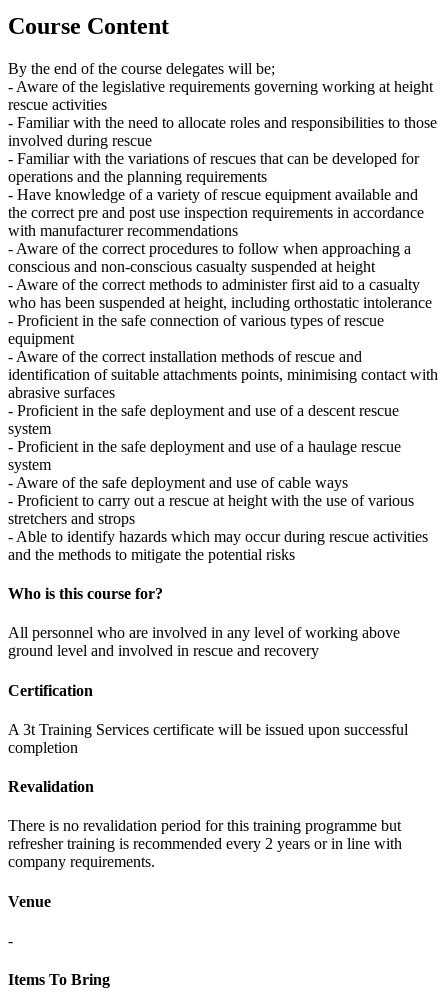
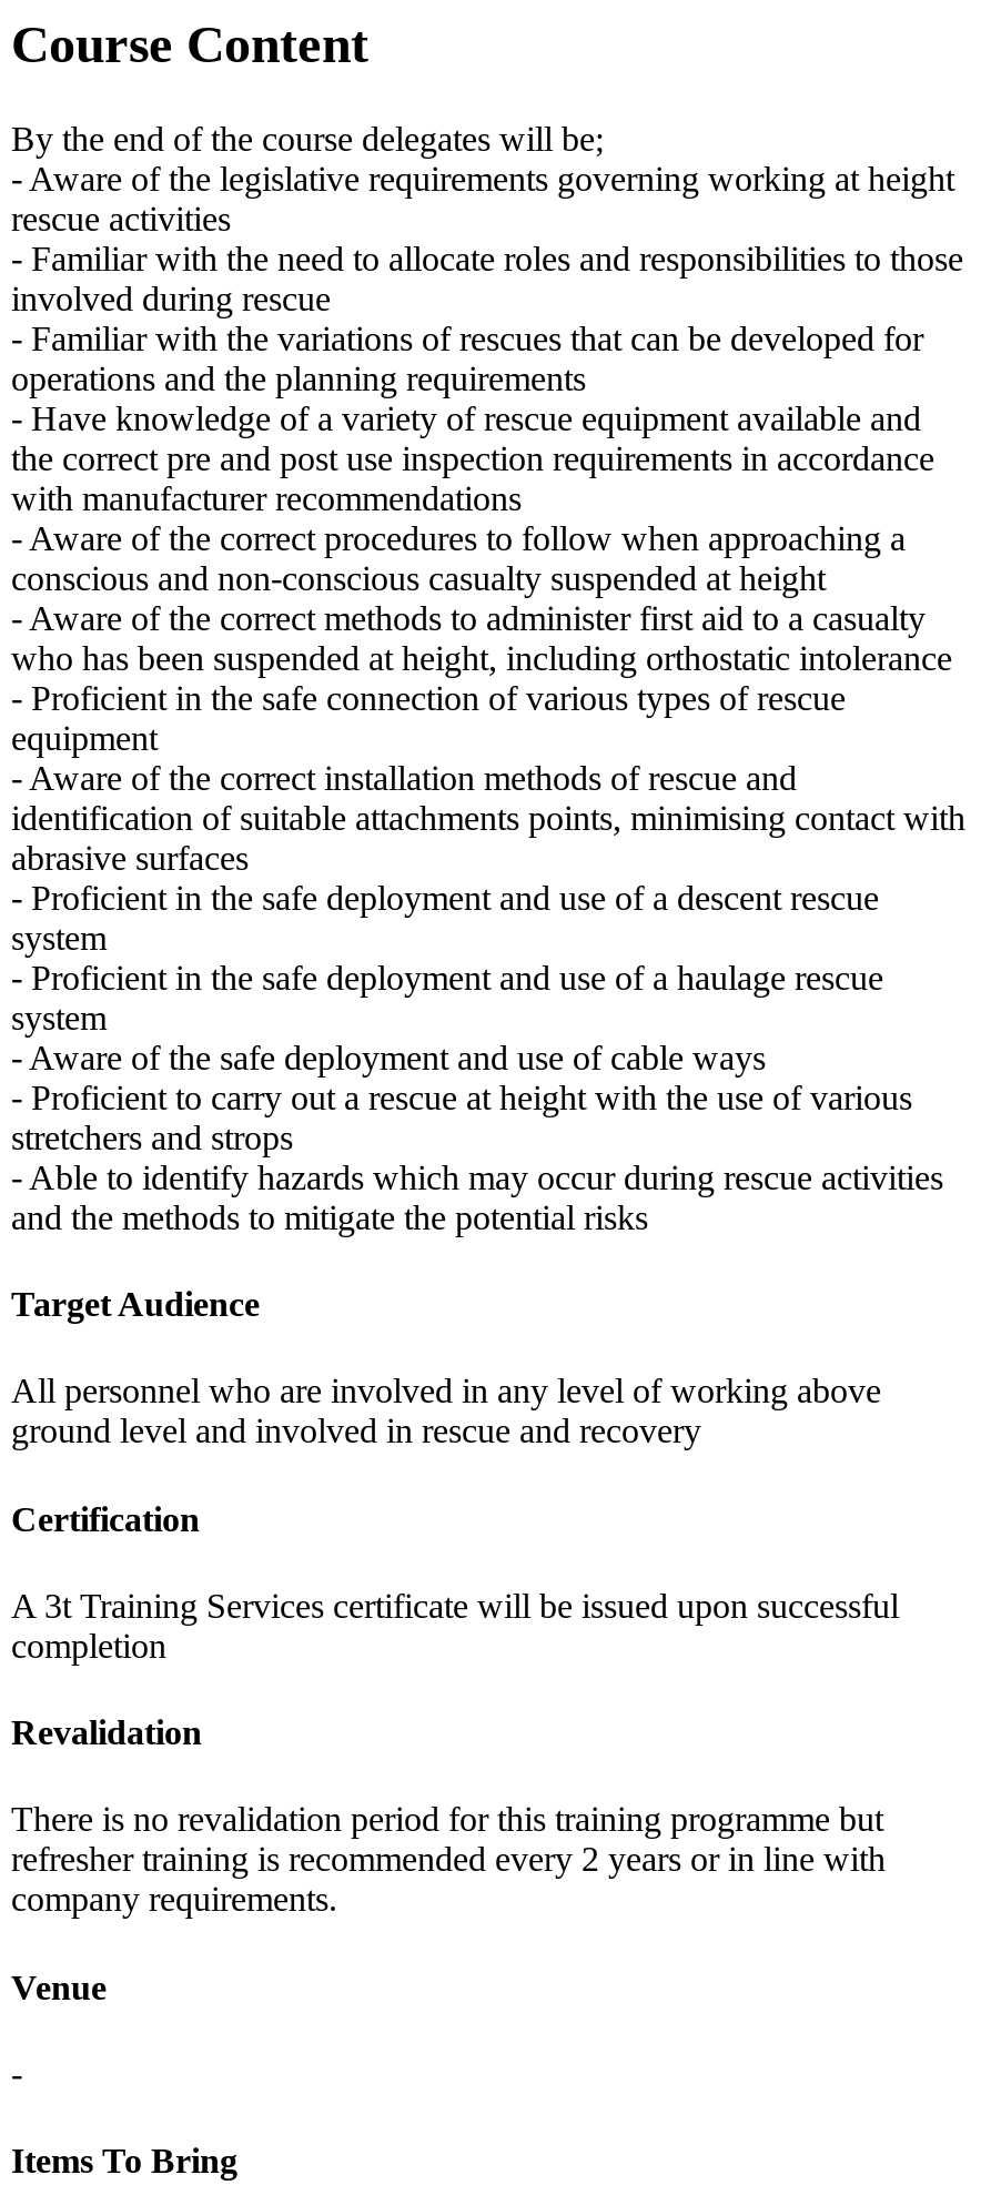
[8,585,163,602] Who is this course for? -> [11,1285,260,1323] Target Audience

